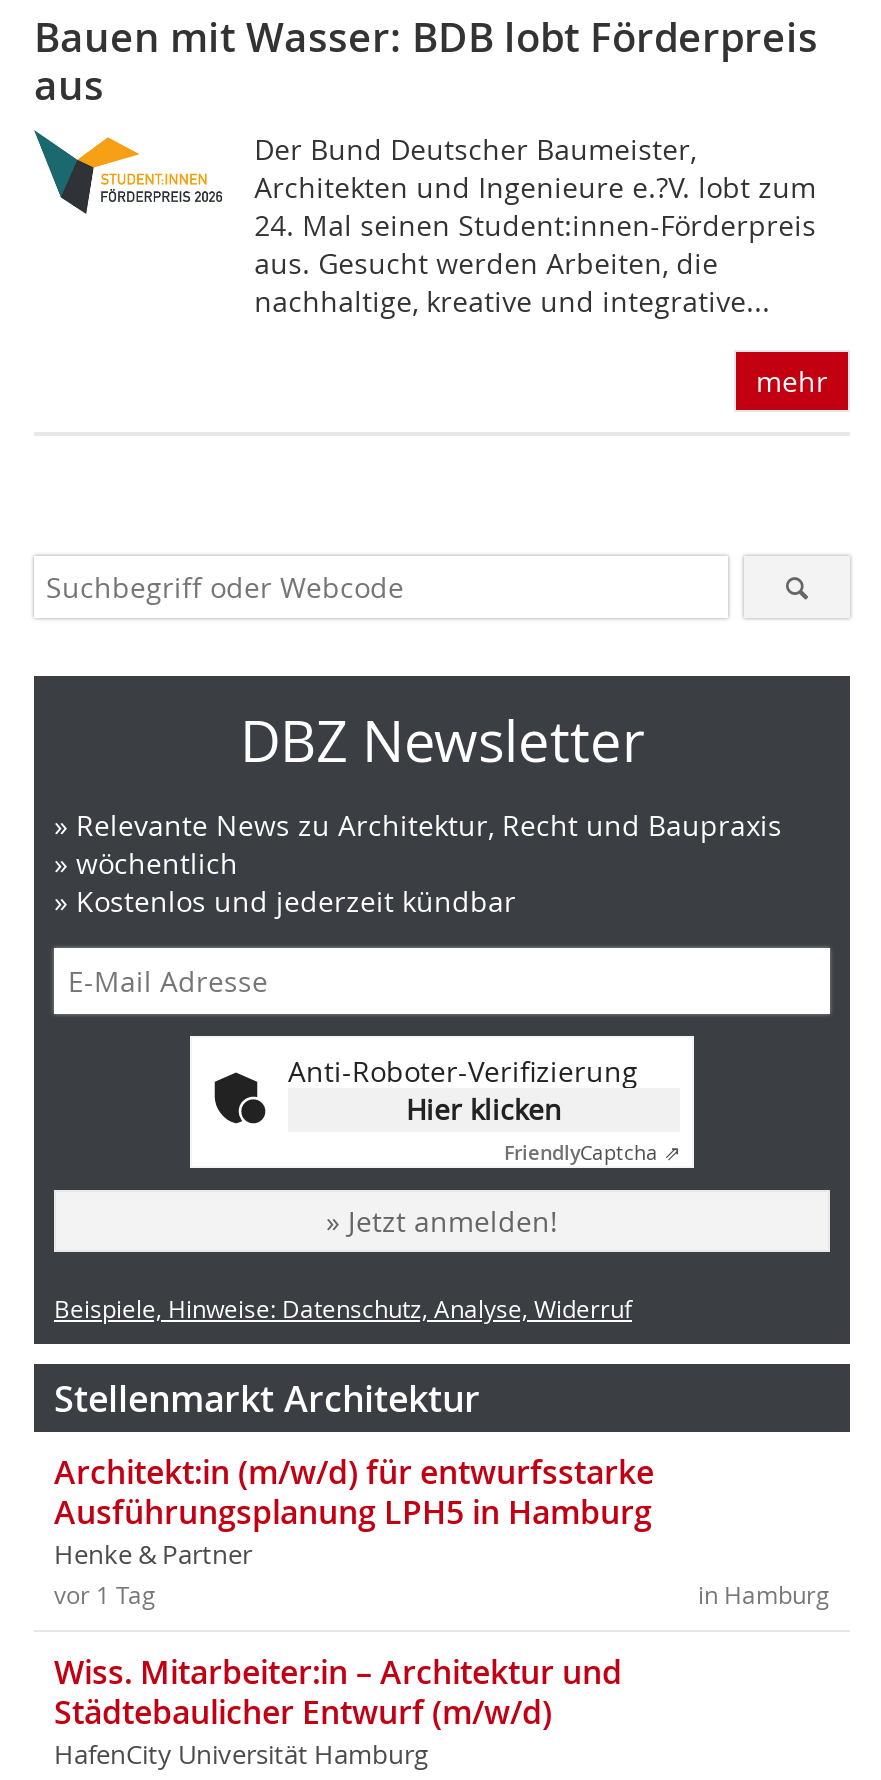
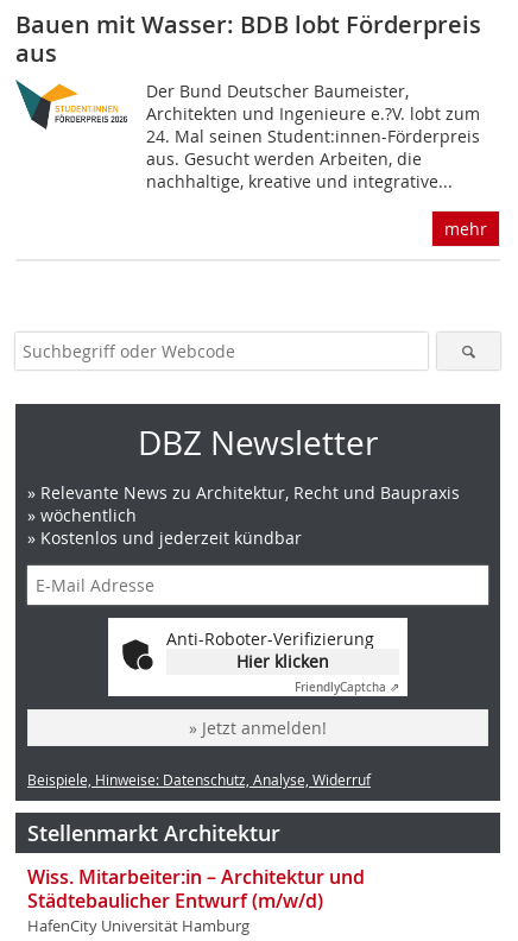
[54,1451,830,1611] Architekt:in (m/w/d) für entwurfsstarke | Ausführungsplanung LPH5 in Hamburg | Henke & Partner | in Hamburg | vor 1 Tag -> none

